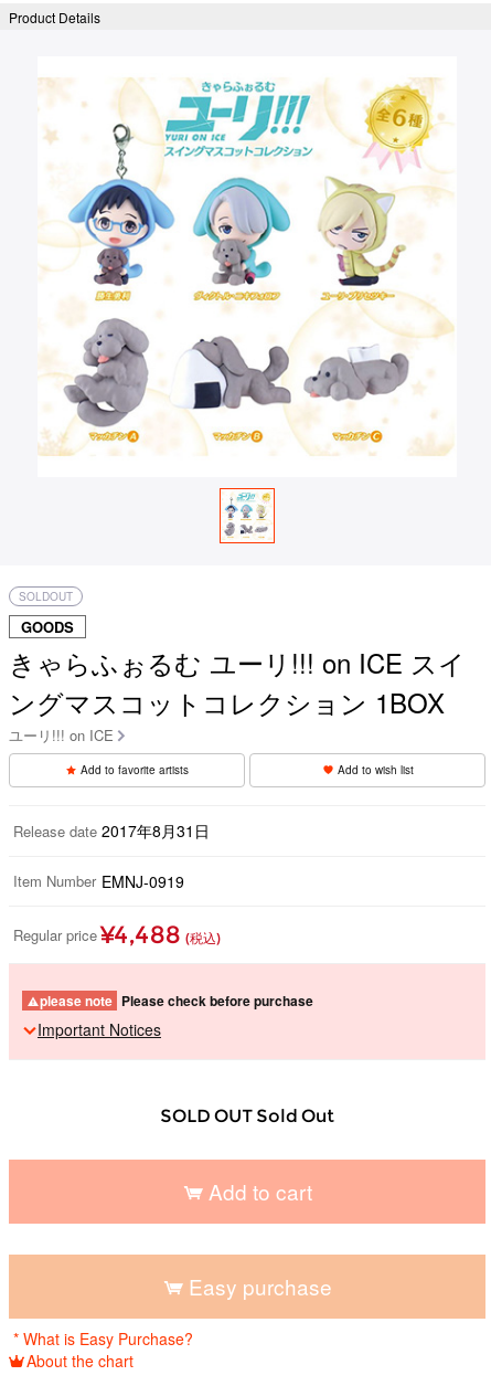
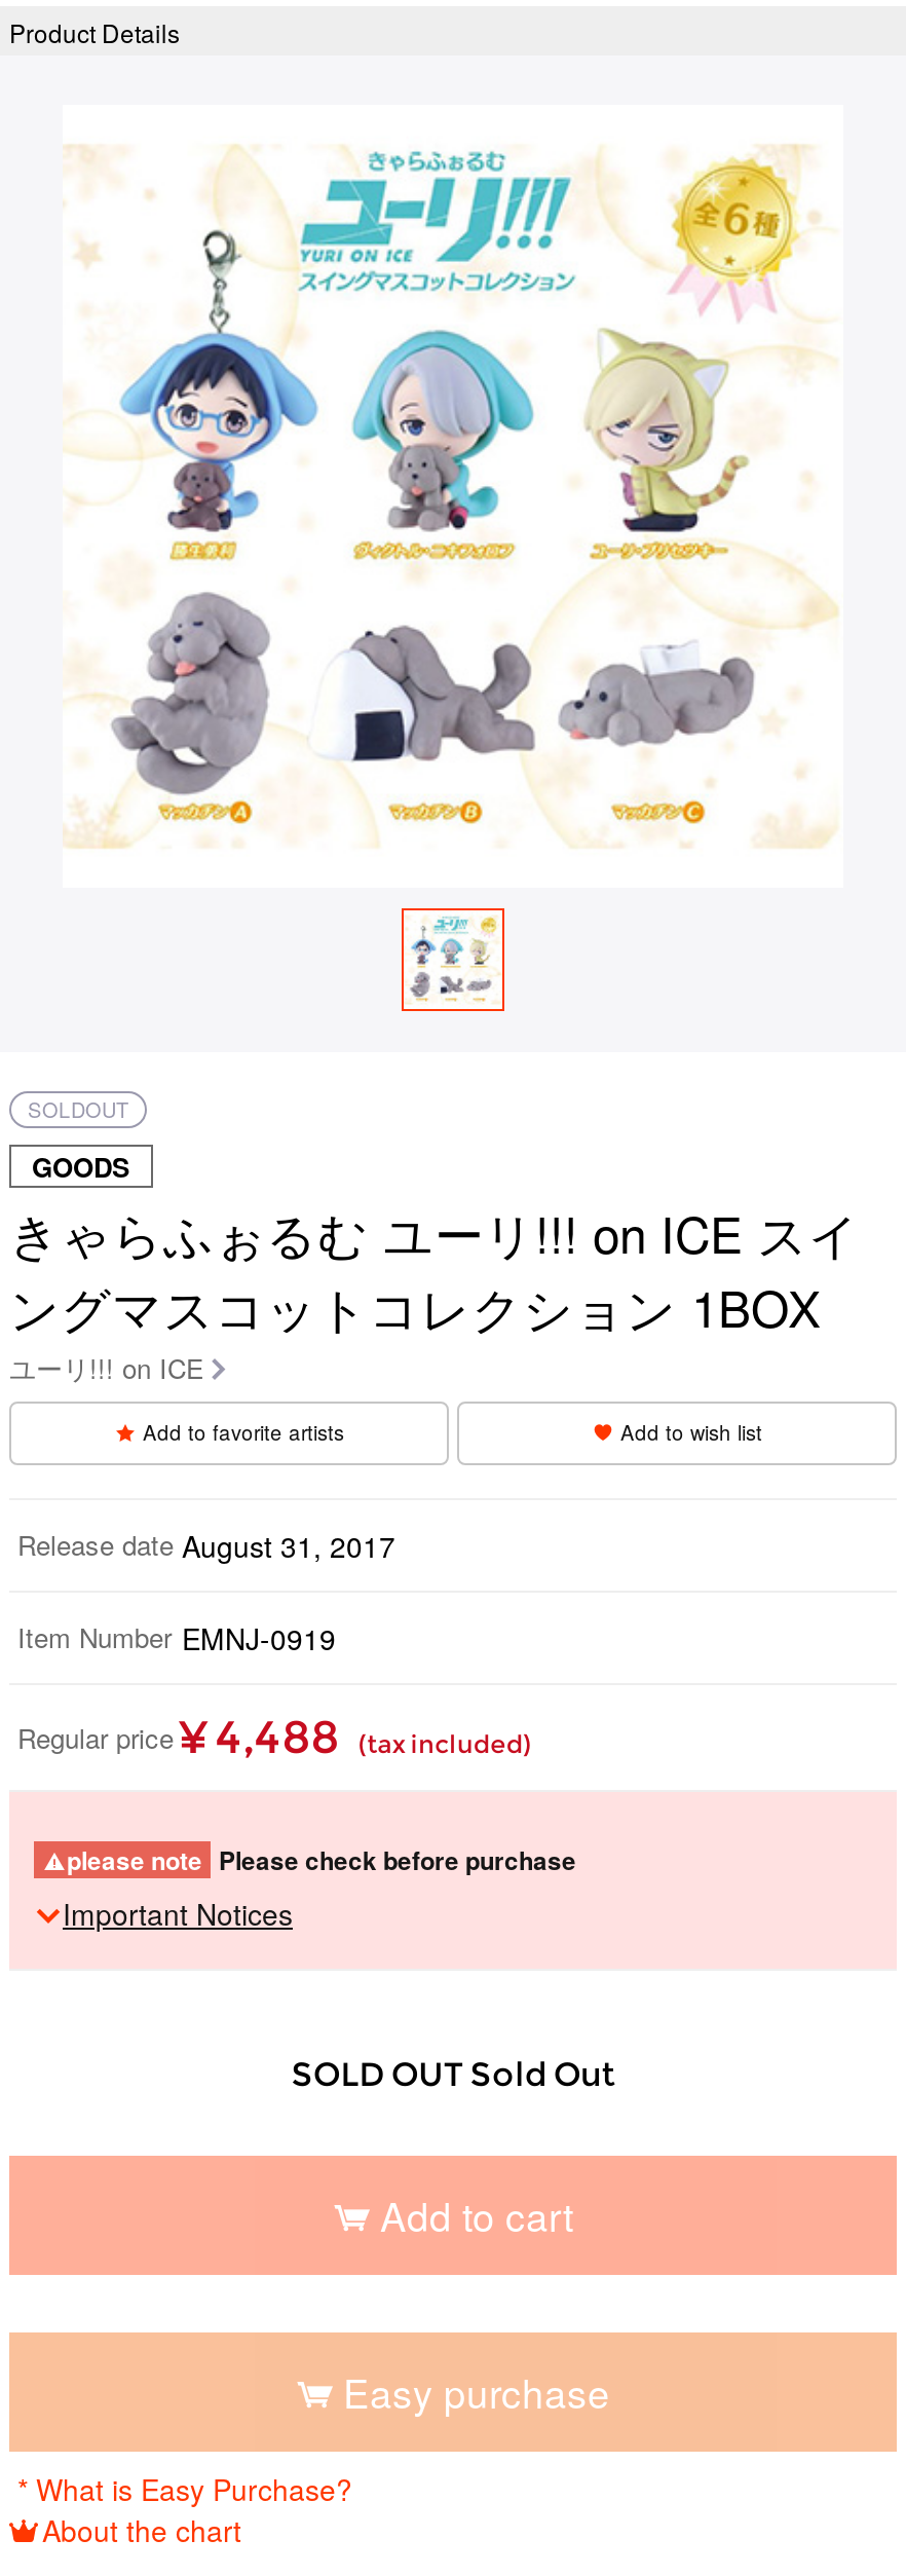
[13,819,210,841] Release date 2017年8月31日 -> [17,1524,395,1566] Release date August 31, 2017
[13,920,221,950] Regular price ¥4,488 (税込) -> [17,1709,531,1765] Regular price ¥ 4,488 (tax included)

